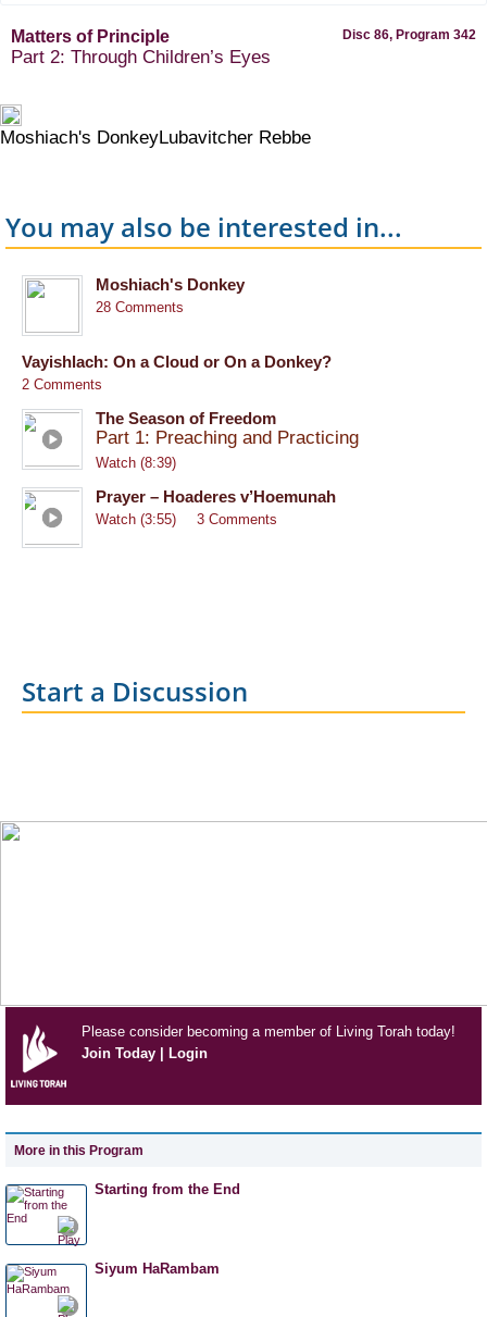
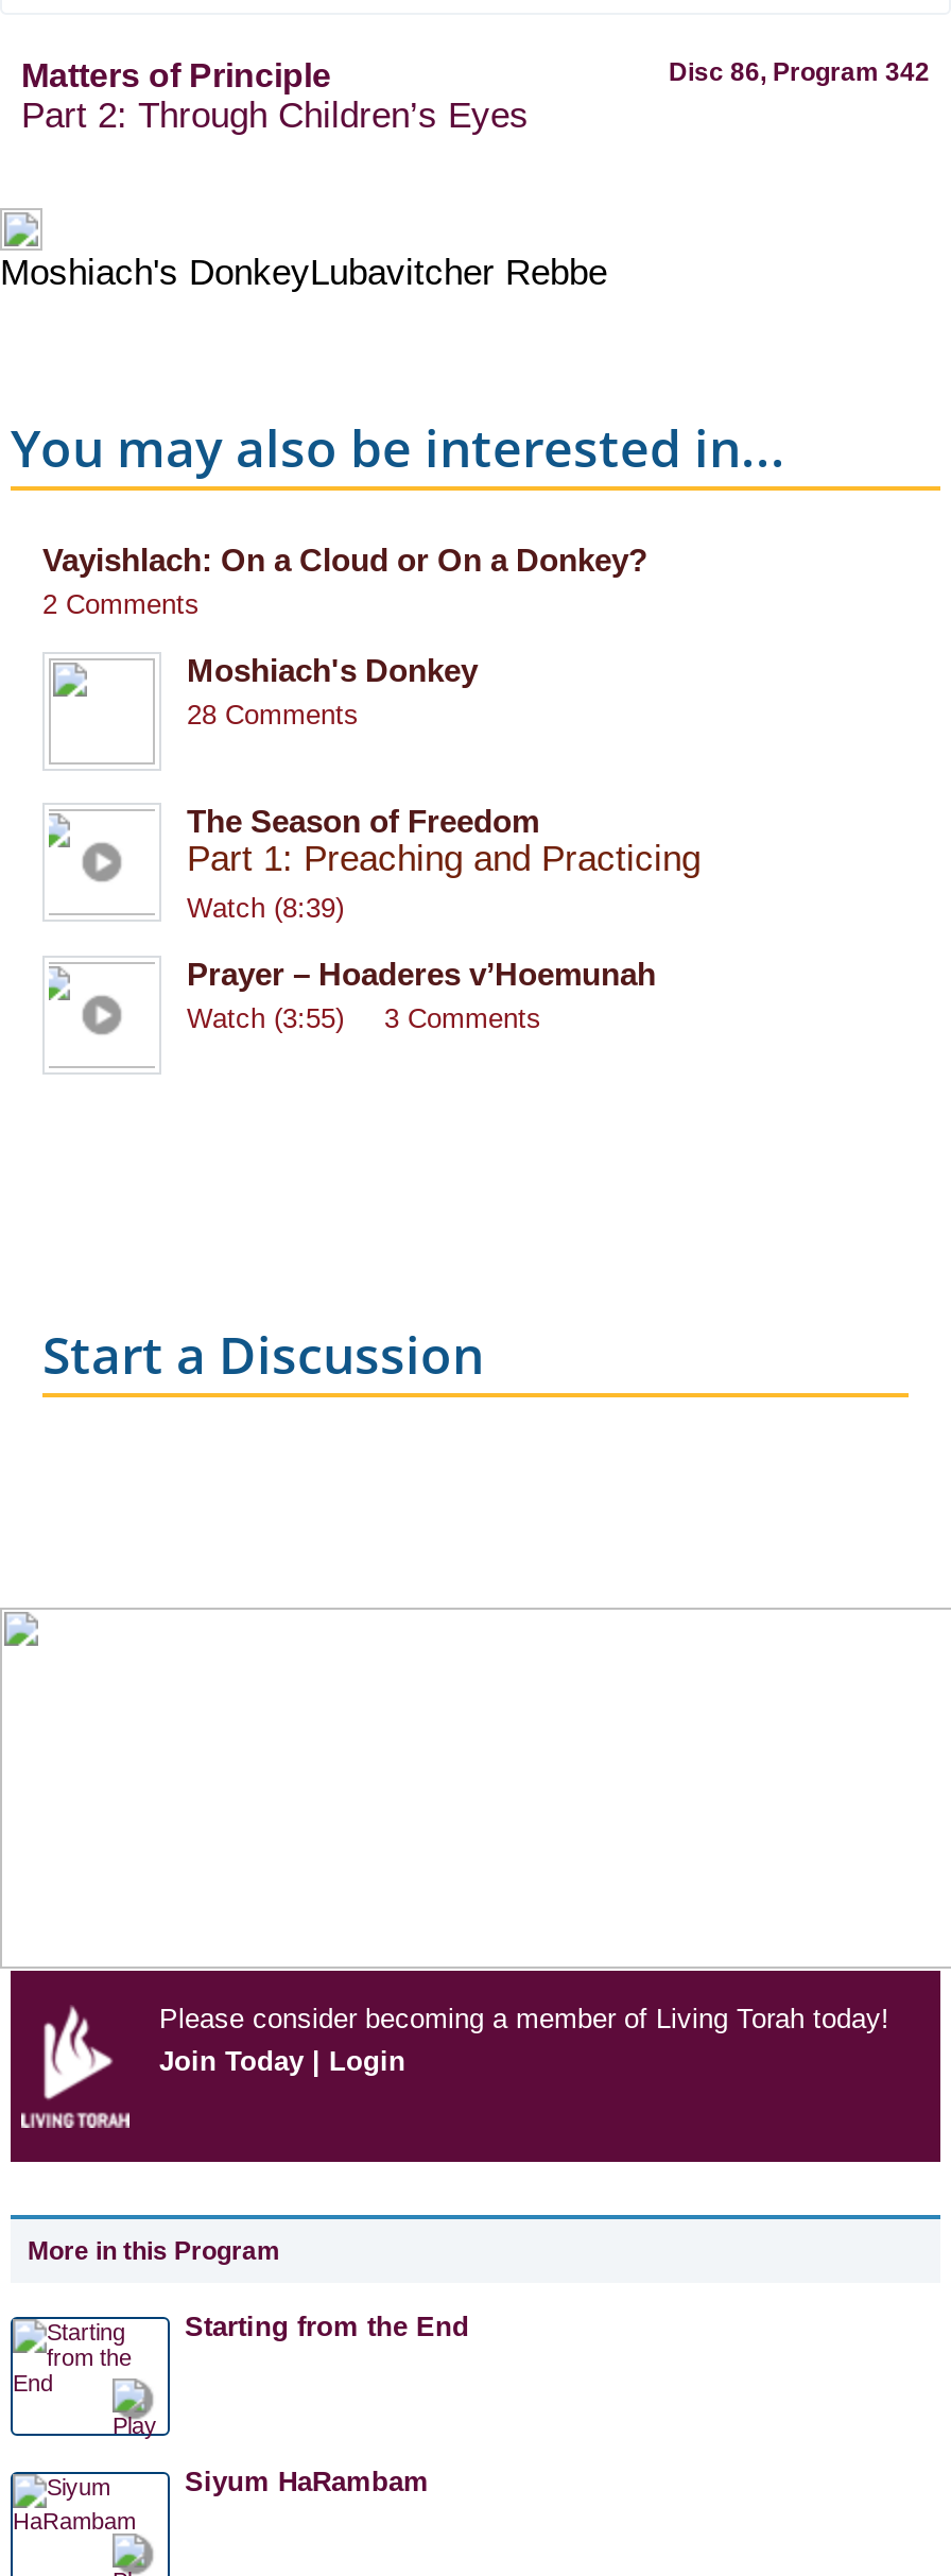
moved [96,275,245,315] -> [187,652,478,730]: Moshiach's Donkey | 28 Comments
moved [22,352,332,392] -> [42,541,647,620]: Vayishlach: On a Cloud or On a Donkey? | 2 Comments

